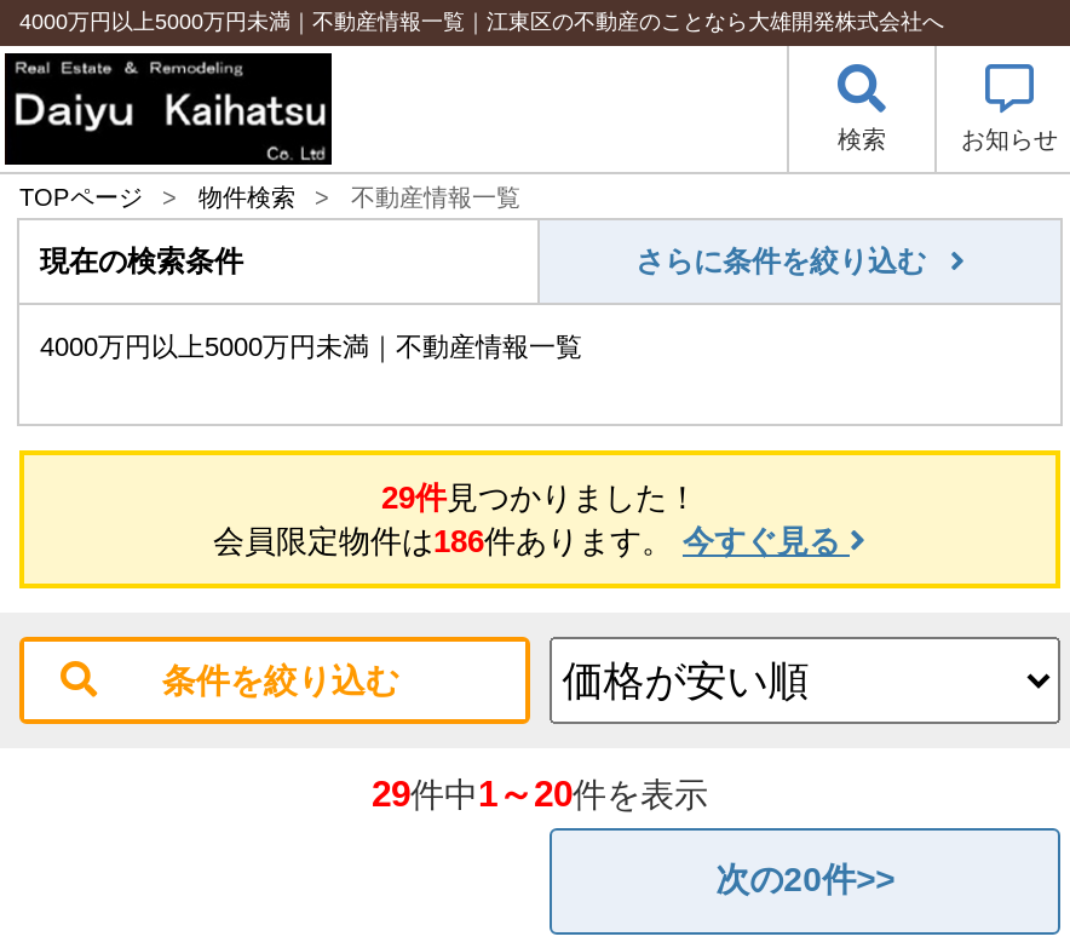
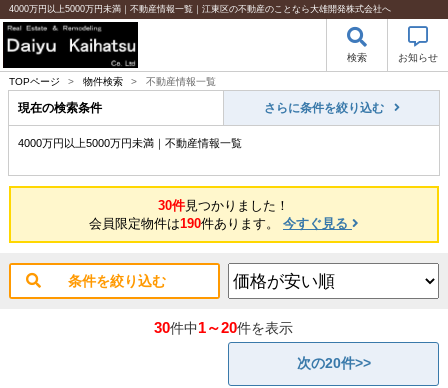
[381,479,698,516] 29件見つかりました！ -> [158,198,289,213] 30件見つかりました！
[213,523,850,559] 会員限定物件は186件あります。今すぐ見る -> [89,216,352,231] 会員限定物件は190件あります。今すぐ見る
[372,773,708,815] 29件中1～20件を表示 -> [154,319,293,336] 30件中1～20件を表示

